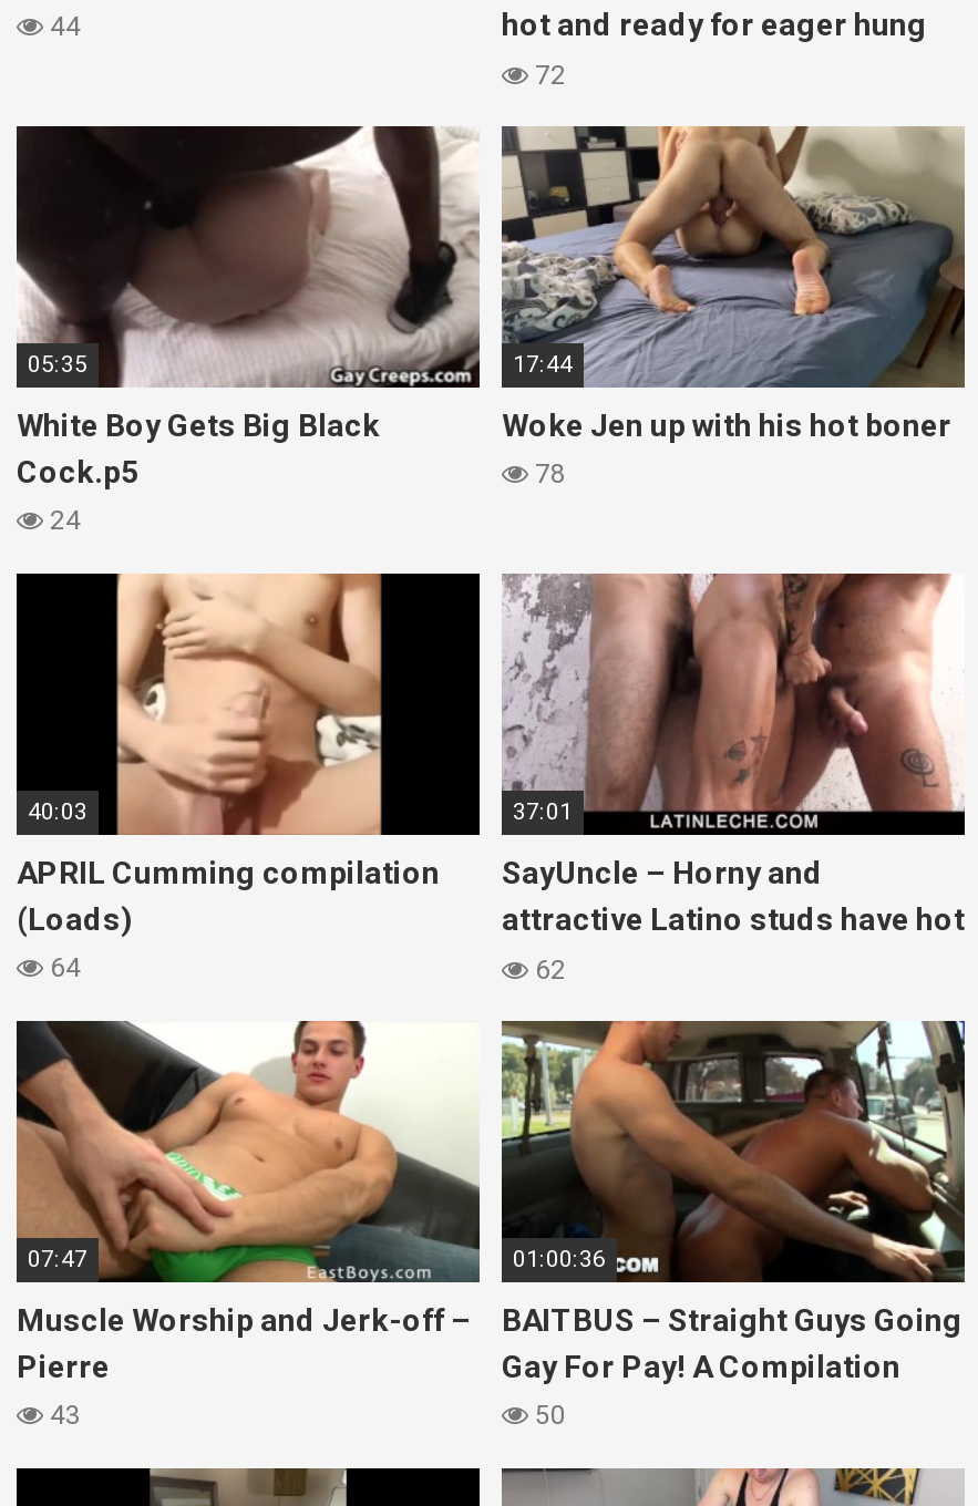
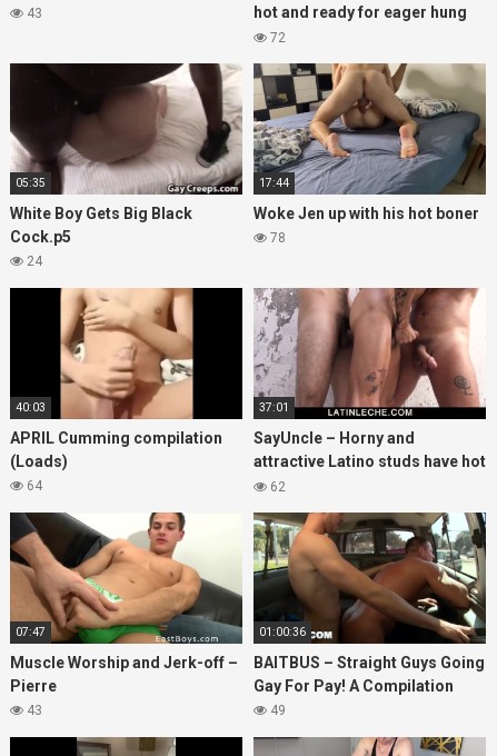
[43,11,81,42] 44 -> [23,6,42,21] 43
[528,1399,566,1430] 50 -> [267,702,286,718] 49

